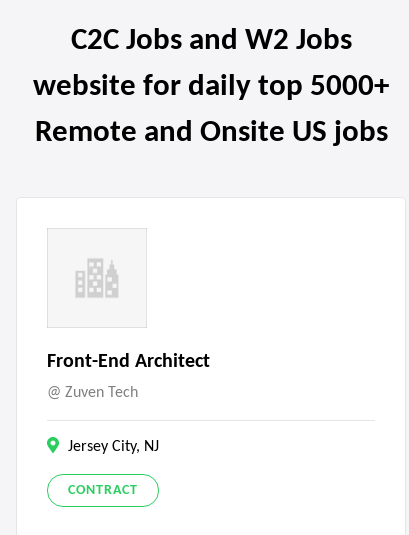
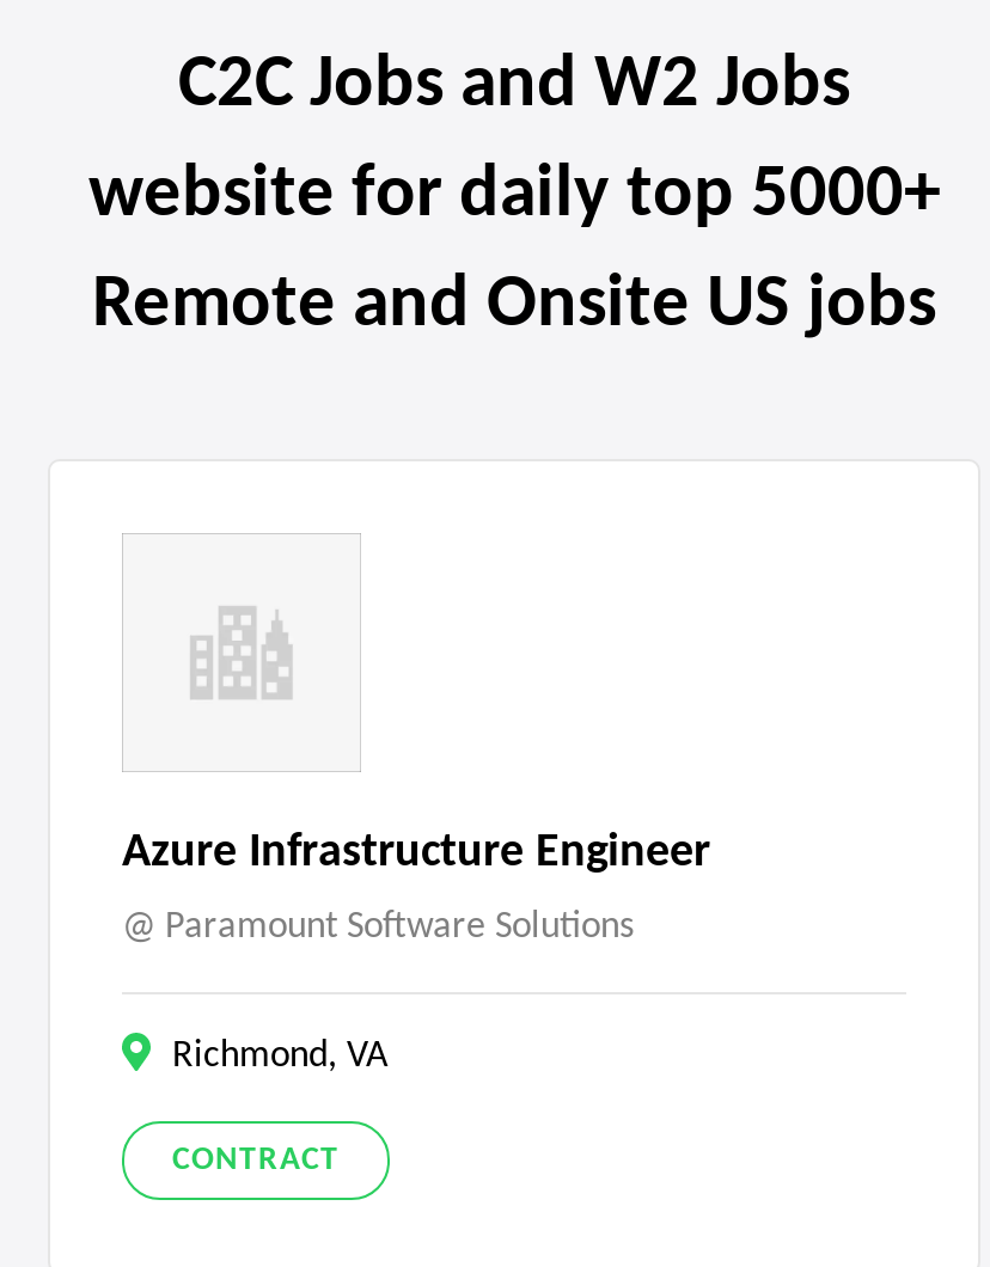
[47,352,210,372] Front-End Architect -> [122,830,710,877] Azure Infrastructure Engineer
[61,385,138,401] Zuven Tech -> [155,908,634,947] Paramount Software Solutions
[68,439,159,455] Jersey City, NJ -> [172,1038,387,1076] Richmond, VA

